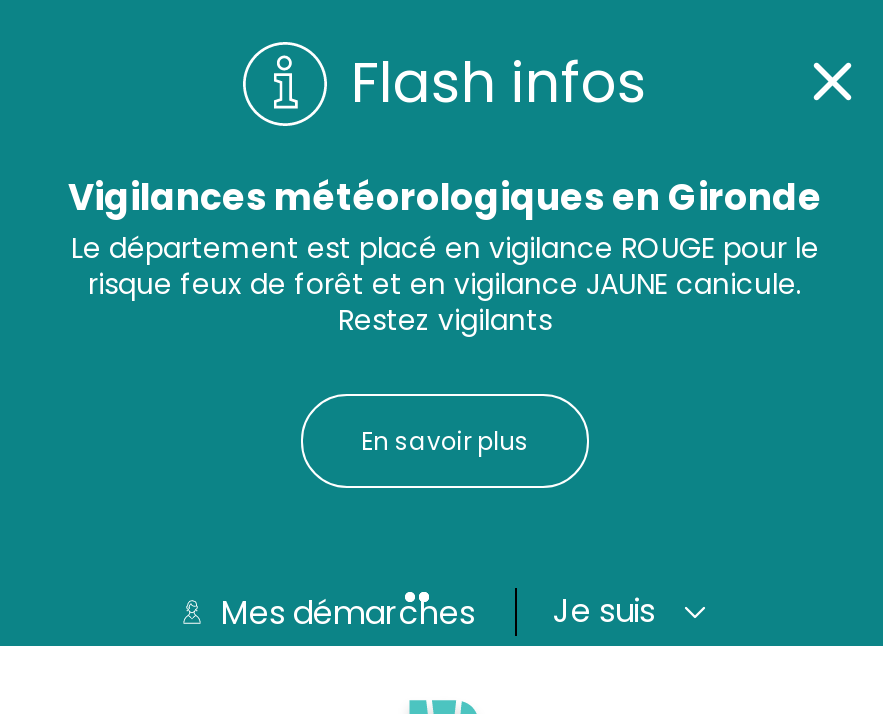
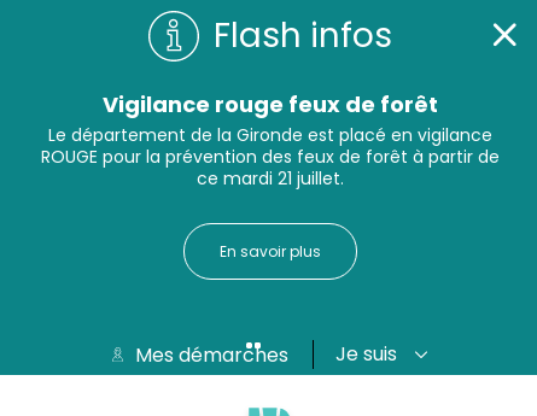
[68,172,822,340] Vigilances météorologiques en Gironde | Le département est placé en vigilance ROUGE pour le | risque feux de forêt et en vigilance JAUNE canicule. | Restez vigilants -> [41,89,500,191] Vigilance rouge feux de forêt | Le département de la Gironde est placé en vigilance | ROUGE pour la prévention des feux de forêt à partir de | ce mardi 21 juillet.

